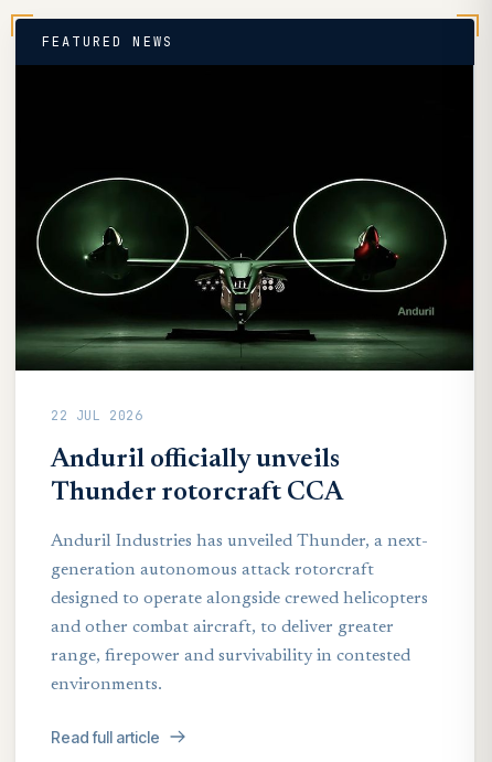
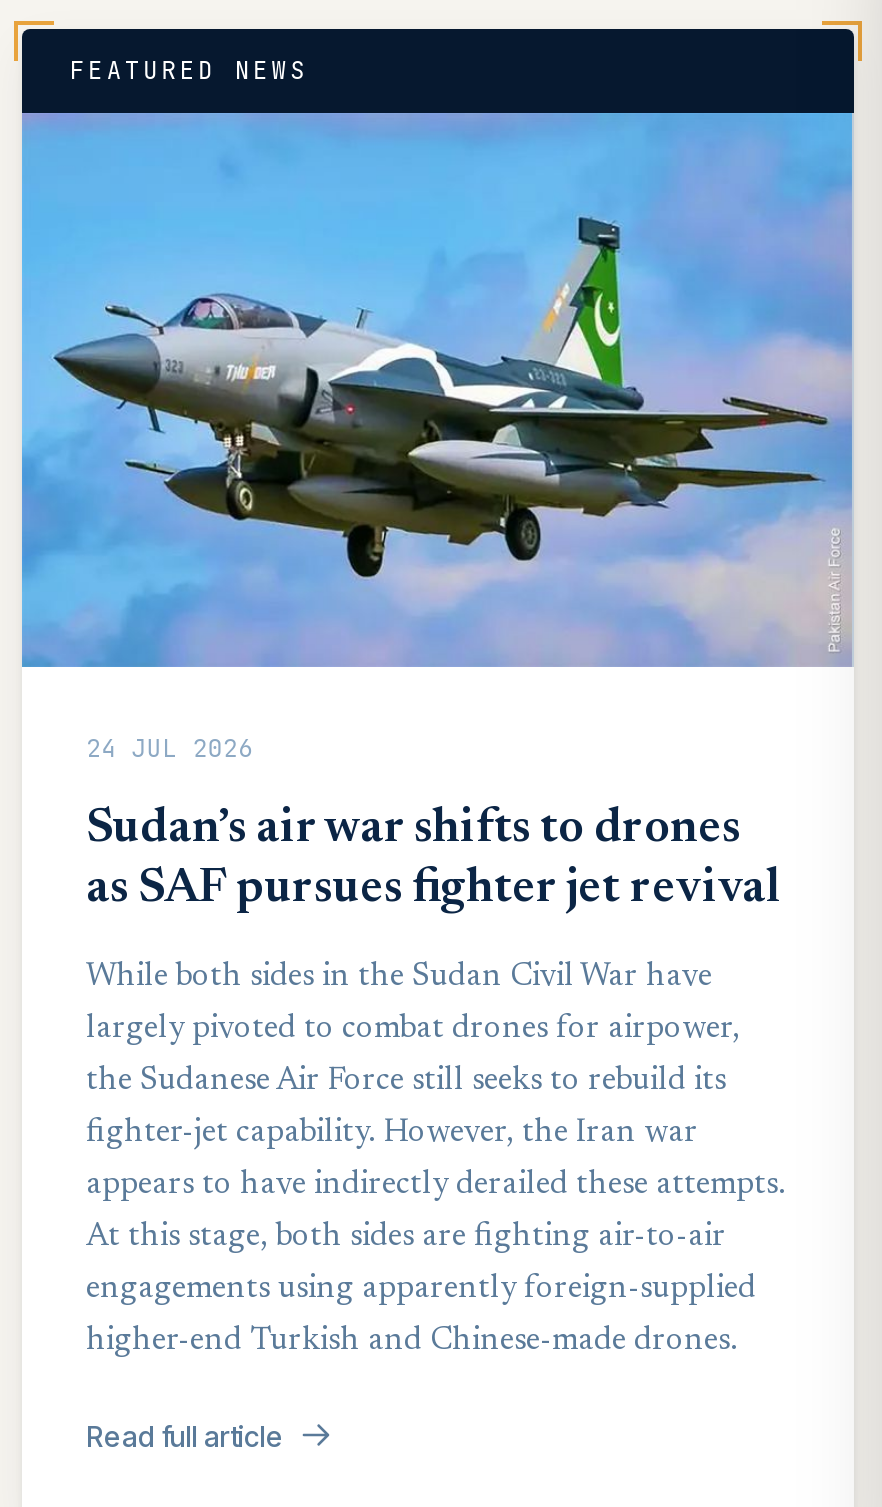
[14,65,474,693] [image] | 22 JUL 2026 | Anduril officially unveils | Thunder rotorcraft CCA | Anduril Industries has unveiled Thunder, a next- | generation autonomous attack rotorcraft | designed to operate alongside crewed helicopters | and other combat aircraft, to deliver greater | range, firepower and survivability in contested | environments. -> [20,111,854,1356] [image] | 24 JUL 2026 | Sudan’s air war shifts to drones | as SAF pursues fighter jet revival | While both sides in the Sudan Civil War have | largely pivoted to combat drones for airpower, | the Sudanese Air Force still seeks to rebuild its | fighter-jet capability. However, the Iran war | appears to have indirectly derailed these attempts. | At this stage, both sides are fighting air-to-air | engagements using apparently foreign-supplied | higher-end Turkish and Chinese-made drones.

